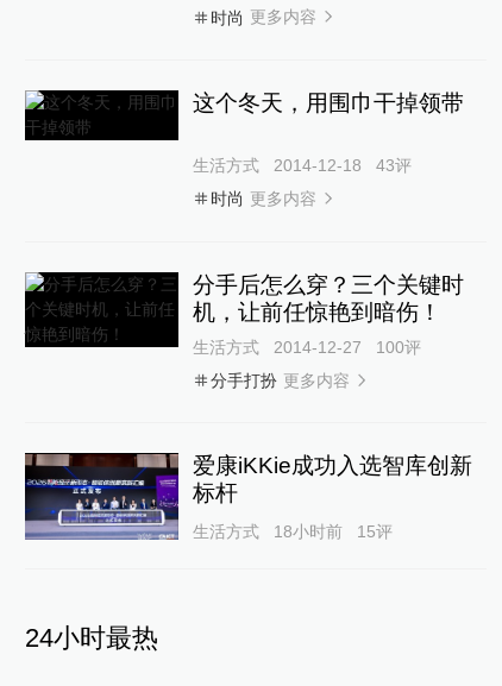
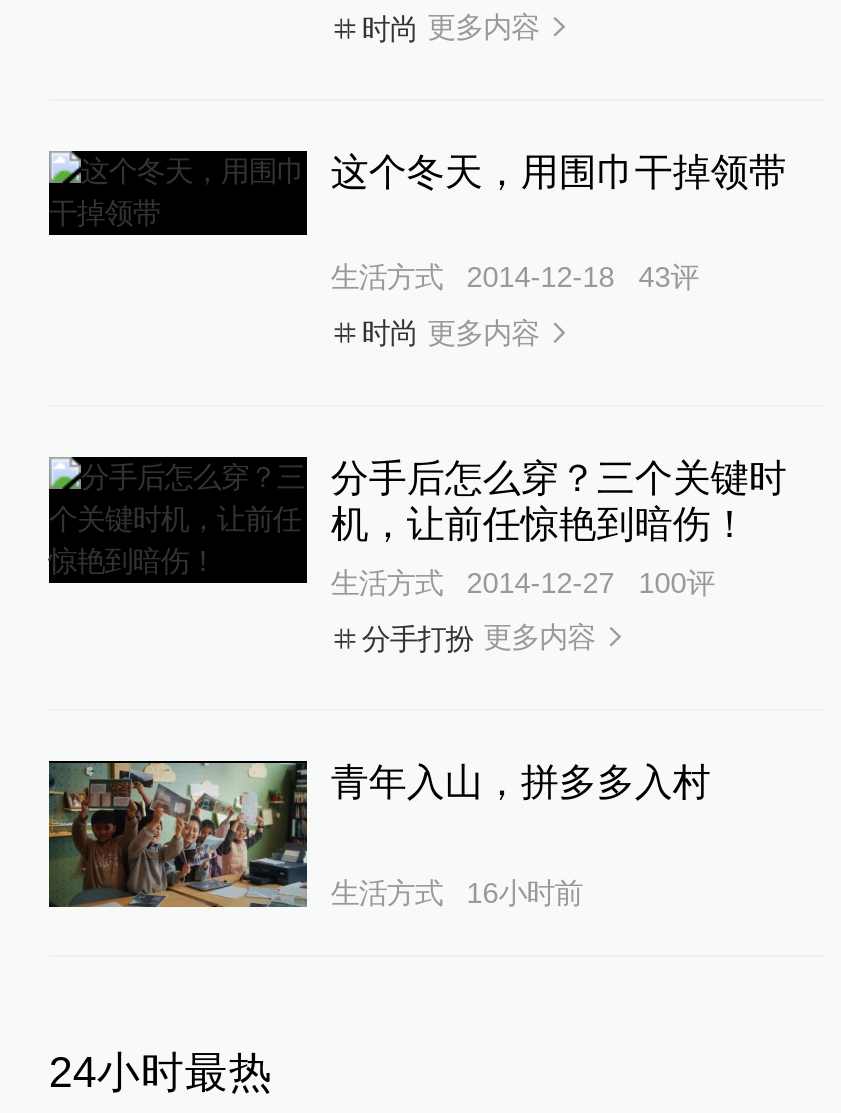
[24,453,472,541] [image] | 爱康iKKie成功入选智库创新 | 标杆 -> [47,761,711,909] [image] | 青年入山，拼多多入村
[273,522,392,541] 18小时前 | 15评 -> [467,878,583,910] 16小时前

